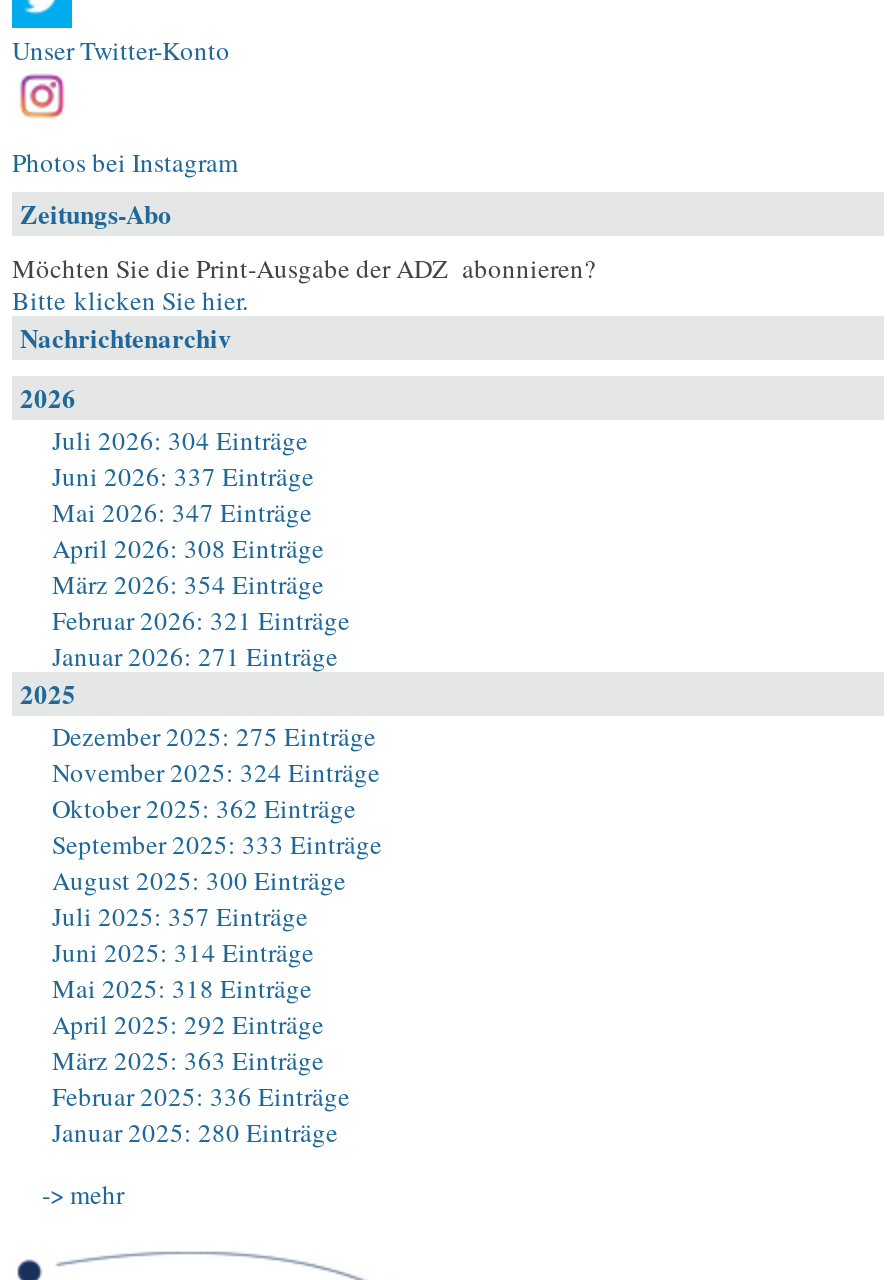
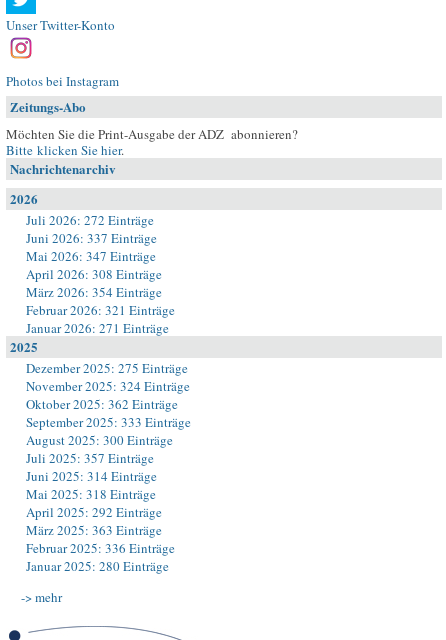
[52,422,308,458] Juli 2026: 304 Einträge -> [26,211,154,229] Juli 2026: 272 Einträge

